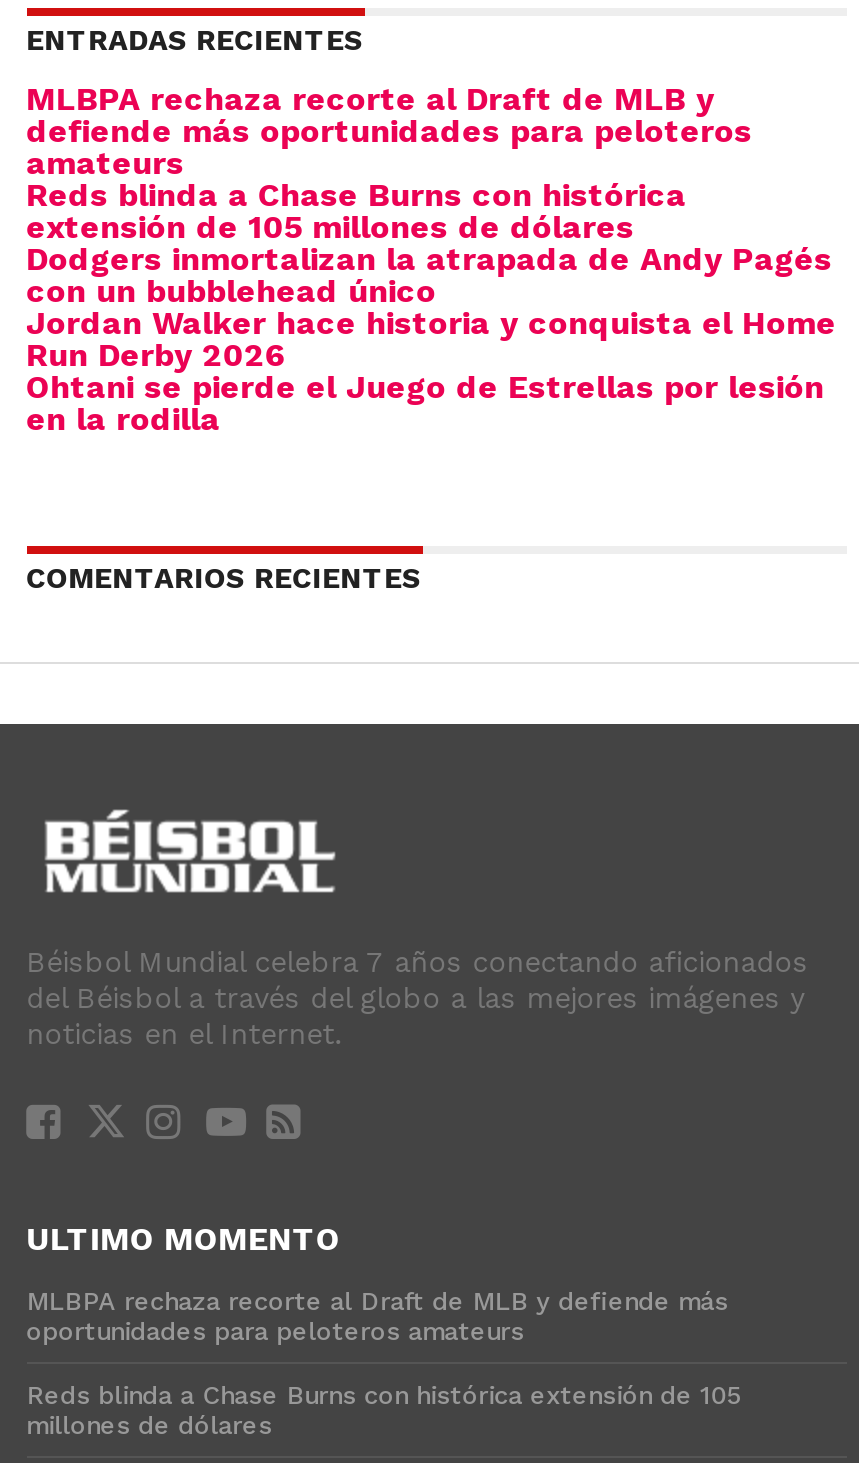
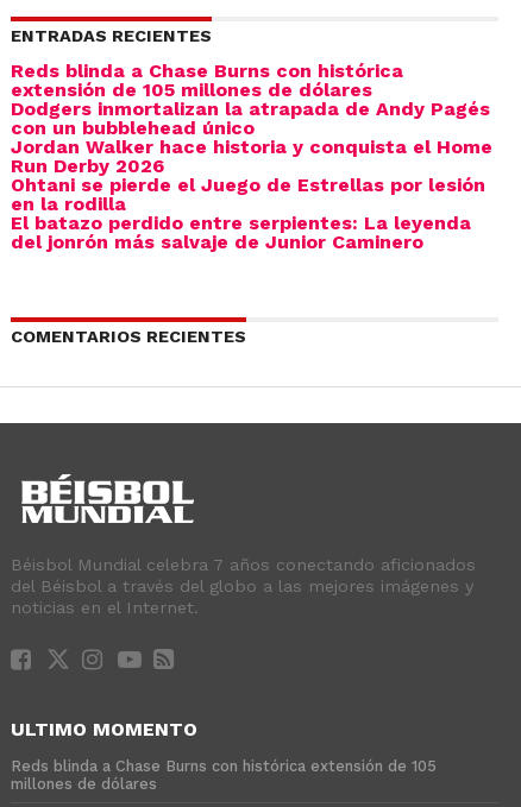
[26,80,752,182] MLBPA rechaza recorte al Draft de MLB y | defiende más oportunidades para peloteros | amateurs -> none
none -> [10,212,471,253] El batazo perdido entre serpientes: La leyenda | del jonrón más salvaje de Junior Caminero
[26,1286,728,1346] MLBPA rechaza recorte al Draft de MLB y defiende más | oportunidades para peloteros amateurs -> none

